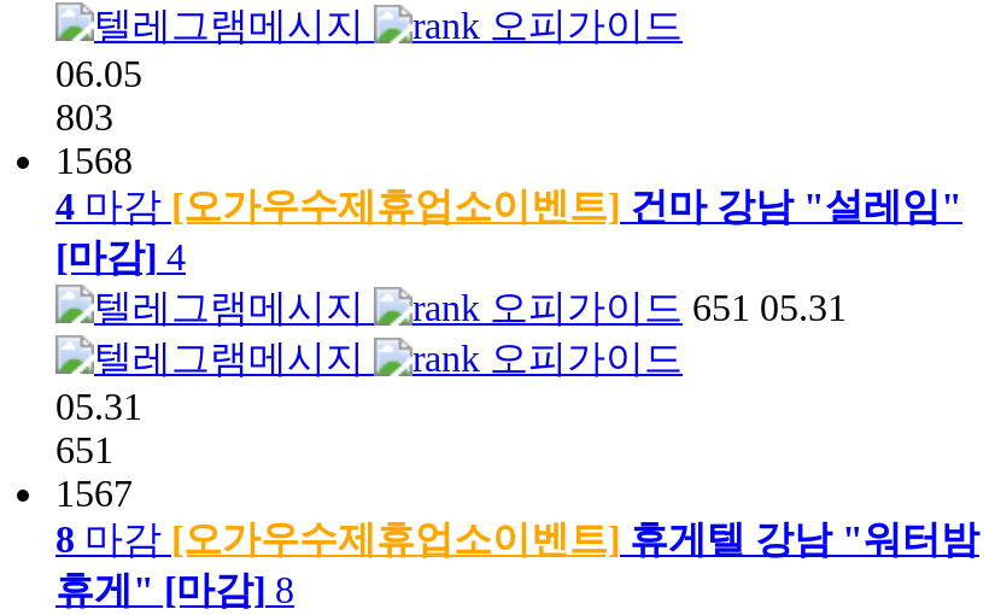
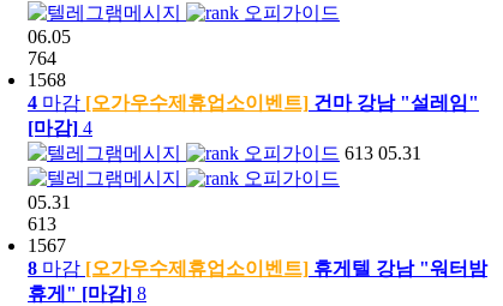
[55,97,113,138] 803 -> [28,48,56,69] 764
[480,288,847,329] 오피가이드 651 05.31 -> [239,143,421,164] 오피가이드 613 05.31
[55,430,113,471] 651 -> [28,214,56,234] 613

